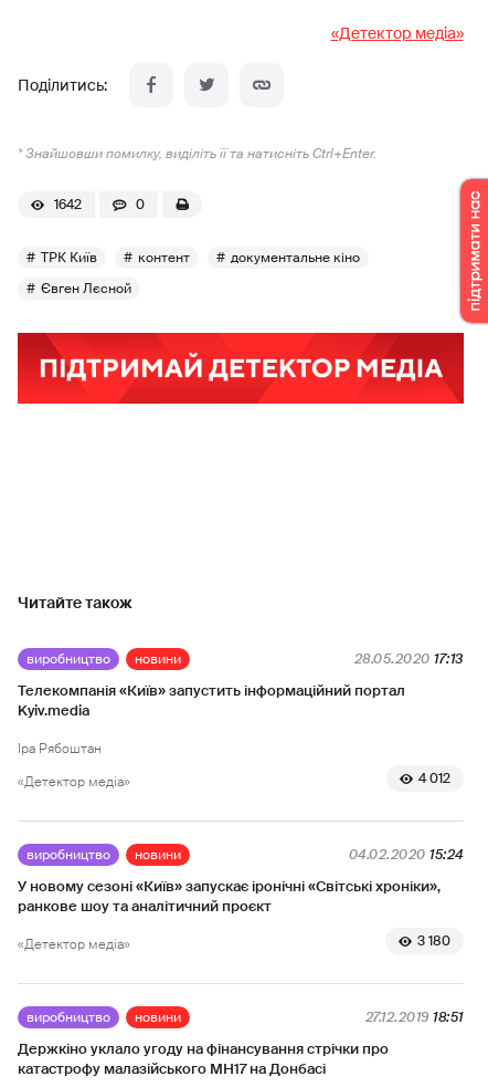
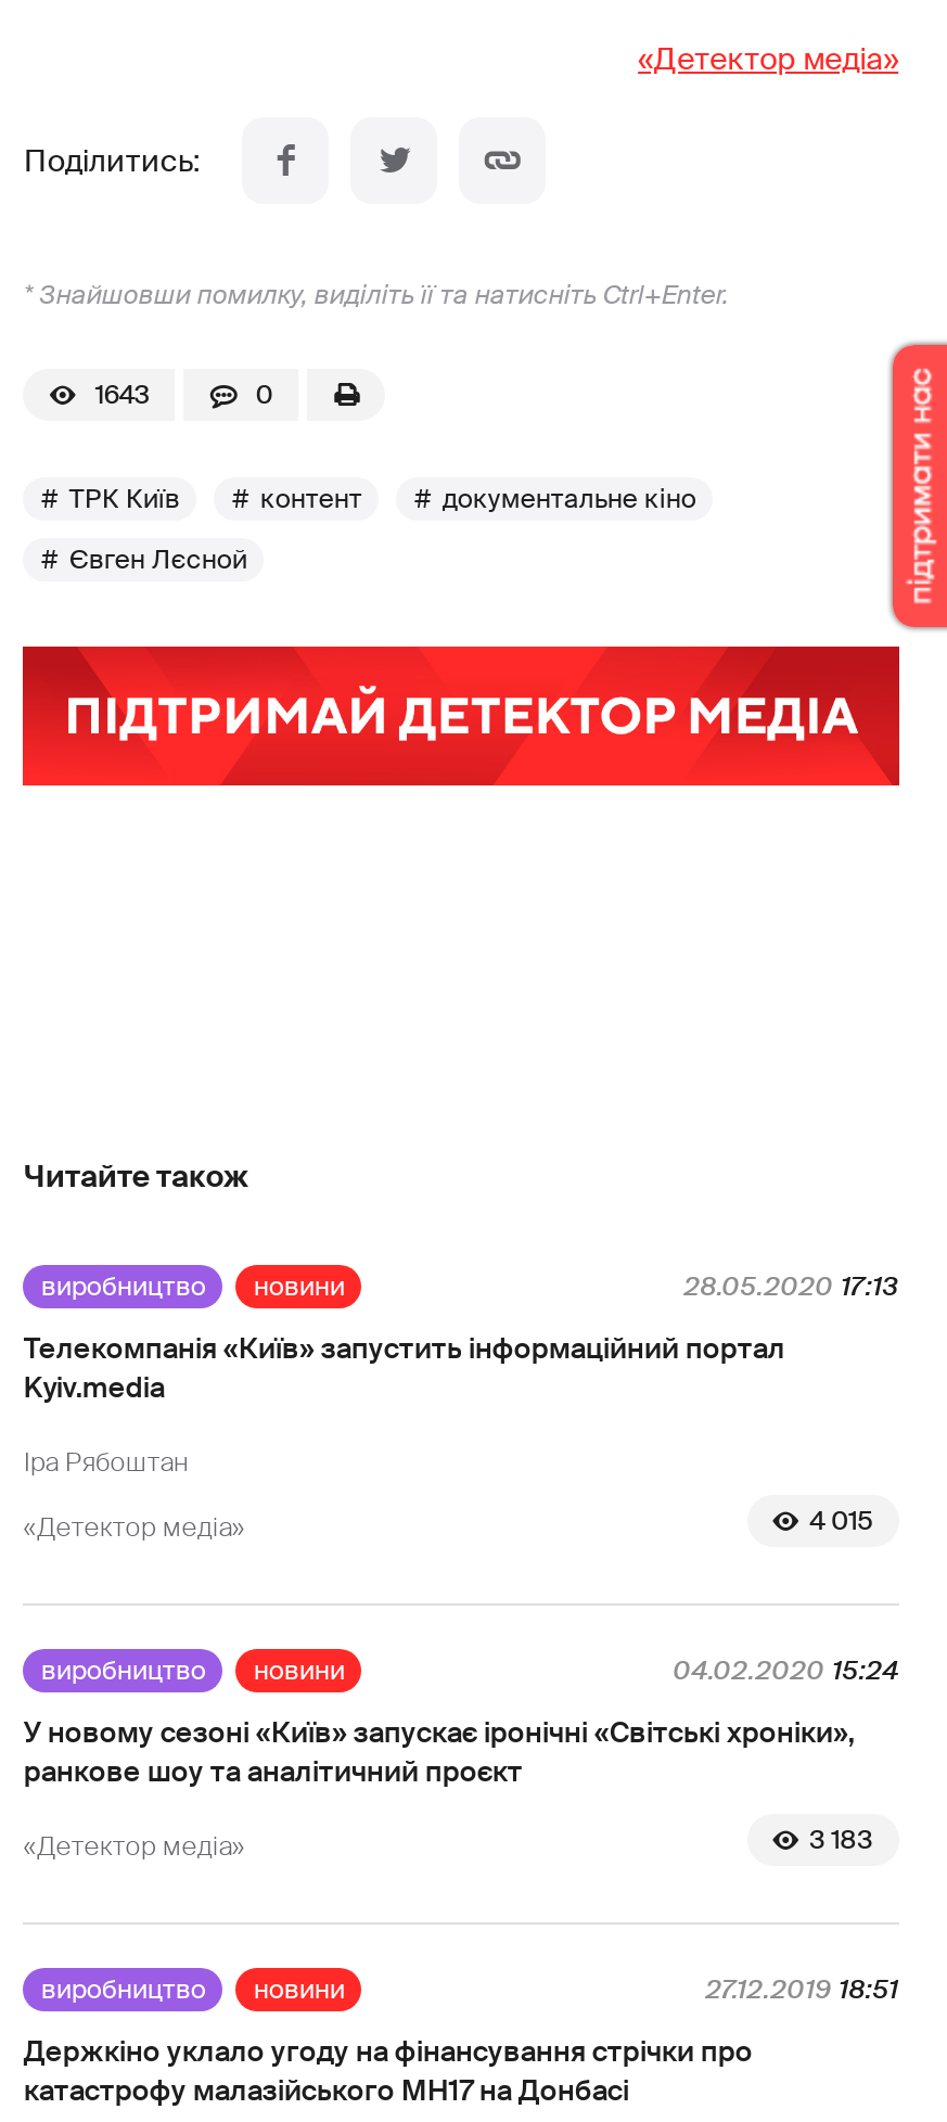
[55,196,82,213] 1642 -> [95,378,149,412] 1643
[418,770,450,788] 4 012 -> [809,1504,872,1539] 4 015
[417,932,450,950] 3 180 -> [809,1823,872,1858] 3 183

